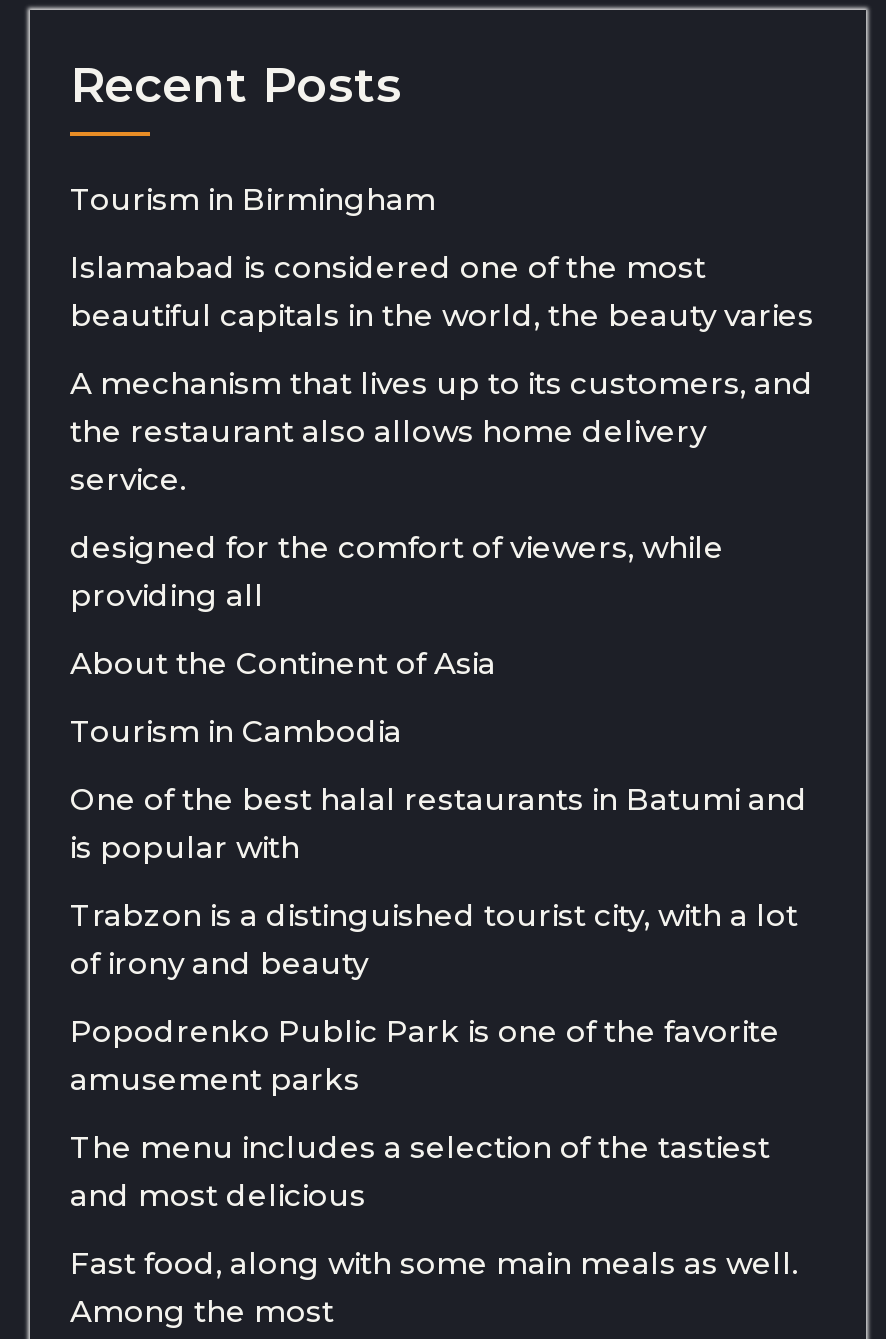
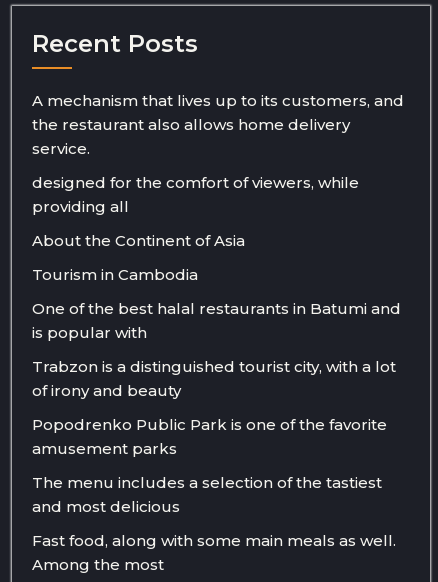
[70,179,814,333] Tourism in Birmingham | Islamabad is considered one of the most | beautiful capitals in the world, the beauty varies -> none

